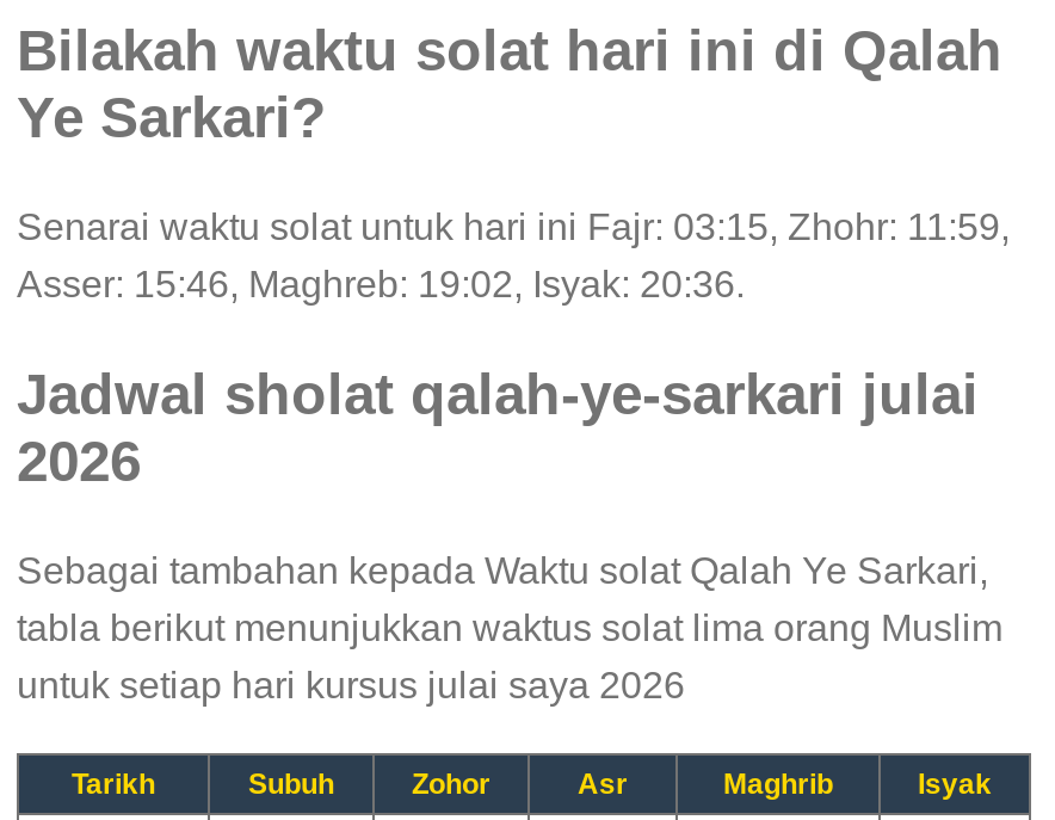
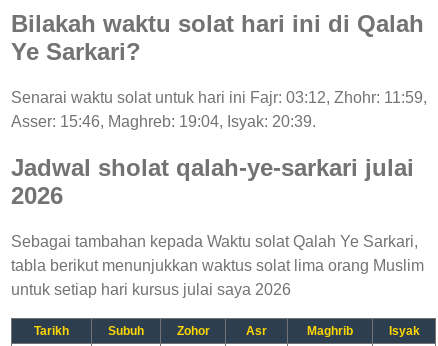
[17,206,1010,247] Senarai waktu solat untuk hari ini Fajr: 03:15, Zhohr: 11:59, -> [11,89,427,106] Senarai waktu solat untuk hari ini Fajr: 03:12, Zhohr: 11:59,
[17,263,745,304] Asser: 15:46, Maghreb: 19:02, Isyak: 20:36. -> [11,113,316,130] Asser: 15:46, Maghreb: 19:04, Isyak: 20:39.

